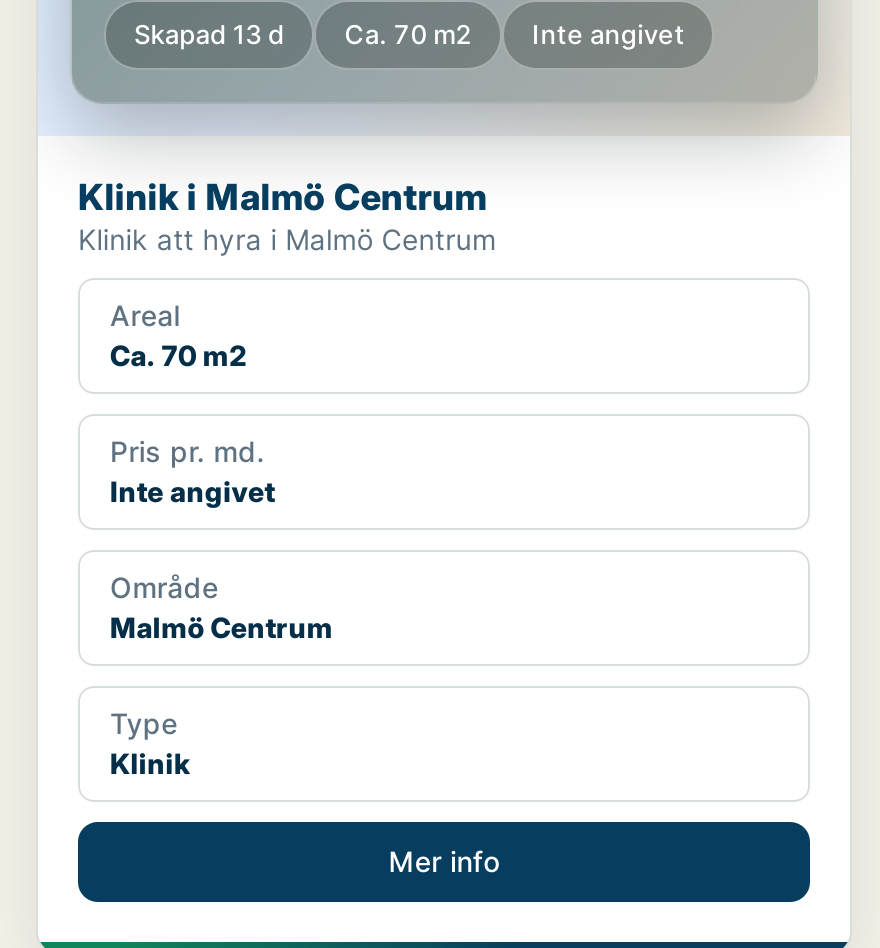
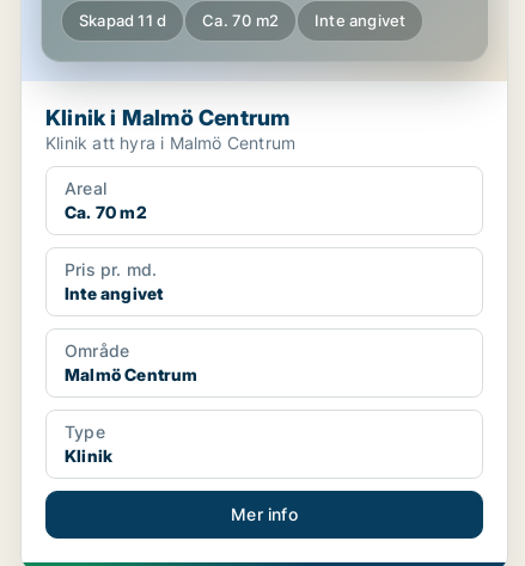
[134,18,685,50] Skapad 13 d Ca. 70 m2 Inte angivet -> [79,11,406,30] Skapad 11 d Ca. 70 m2 Inte angivet

